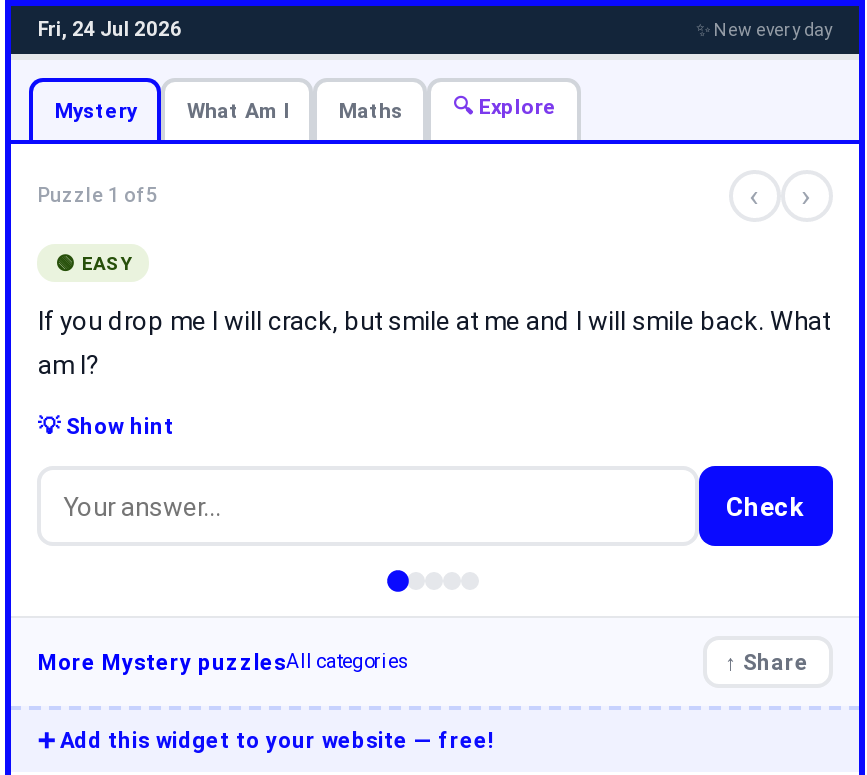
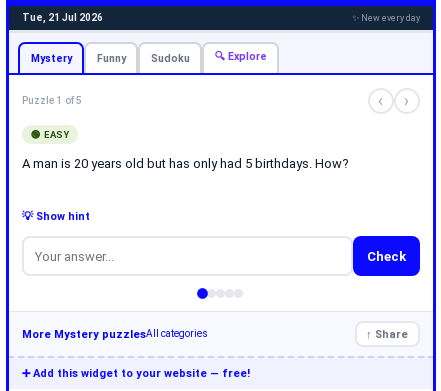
[38,17,182,39] Fri, 24 Jul 2026 -> [22,12,103,23] Tue, 21 Jul 2026
[187,97,403,123] What Am I | Maths -> [97,52,190,65] Funny | Sudoku
[38,306,830,380] If you drop me I will crack, but smile at me and I will smile back. What | am I? -> [22,156,349,171] A man is 20 years old but has only had 5 birthdays. How?

